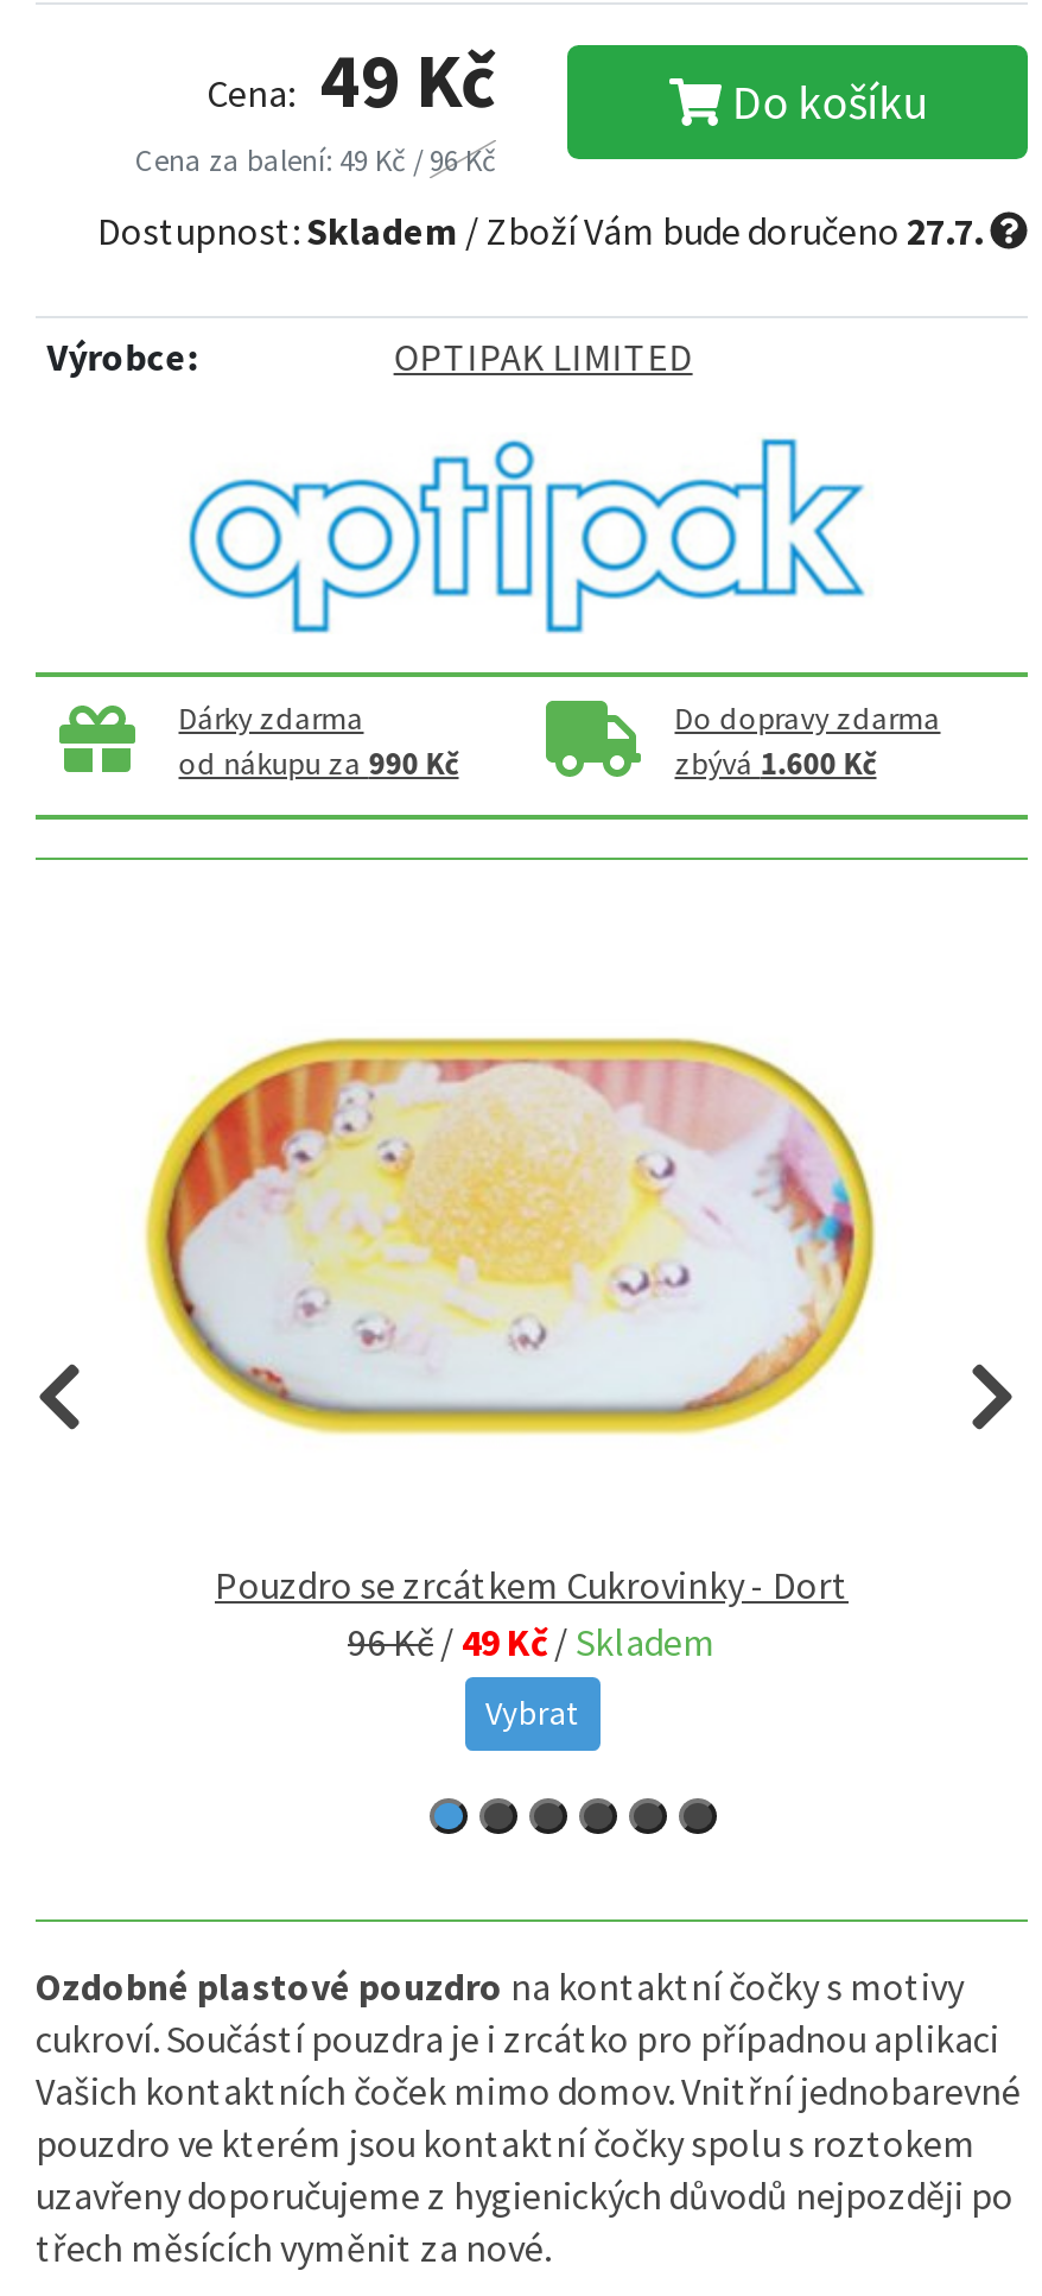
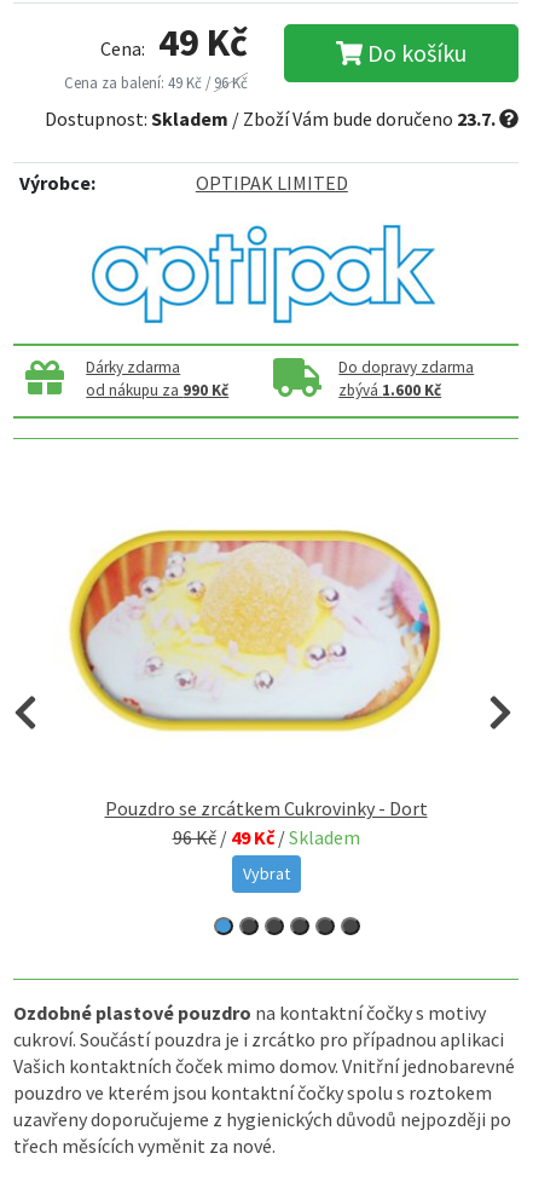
[97,206,983,253] Dostupnost: Skladem / Zboží Vám bude doručeno 27.7. -> [45,106,496,130] Dostupnost: Skladem / Zboží Vám bude doručeno 23.7.

